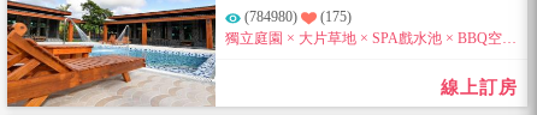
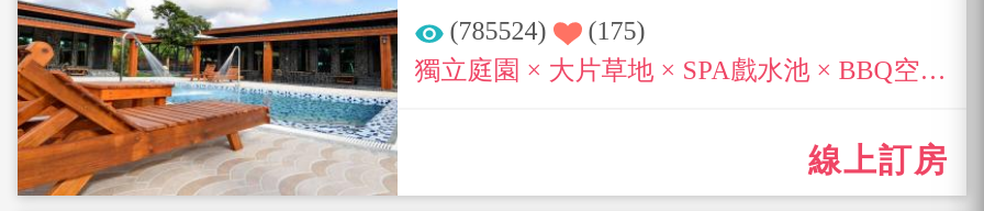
[244,9,351,25] (784980) (175) -> [450,16,645,46] (785524) (175)

